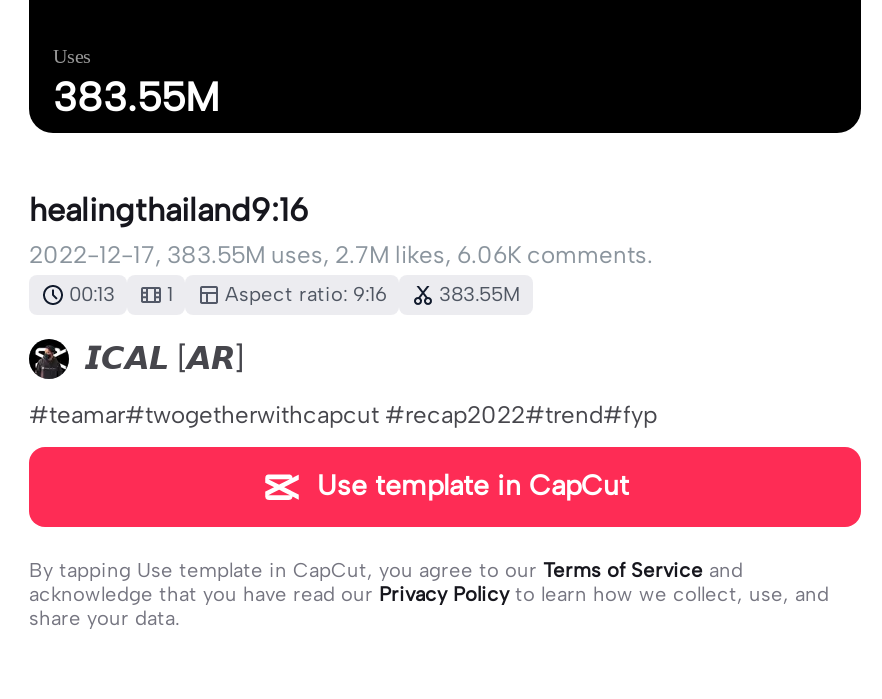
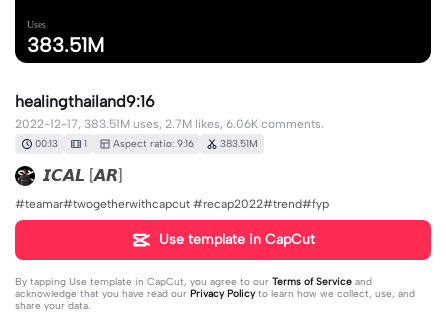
[53,74,219,122] 383.55M -> [27,33,104,57] 383.51M
[29,241,653,269] 2022-12-17, 383.55M uses, 2.7M likes, 6.06K comments. -> [15,117,324,131] 2022-12-17, 383.51M uses, 2.7M likes, 6.06K comments.
[69,281,521,307] 00:13 1 Aspect ratio: 9:16 383.55M -> [35,137,258,150] 00:13 1 Aspect ratio: 9:16 383.51M

